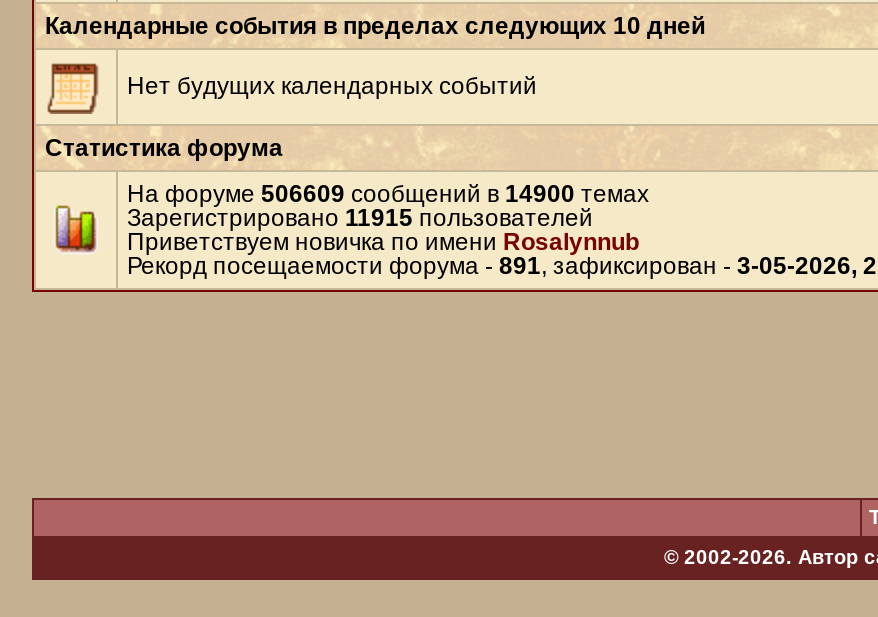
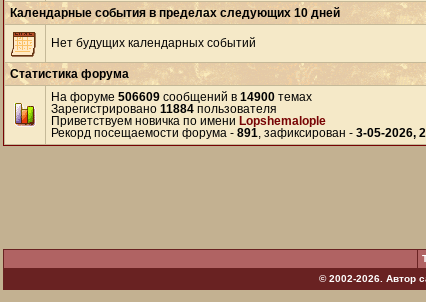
[127,204,593,232] Зарегистрировано 11915 пользователей -> [50,102,276,116] Зарегистрировано 11884 пользователя
[127,228,639,256] Приветствуем новичка по имени Rosalynnub -> [50,114,325,128] Приветствуем новичка по имени Lopshemalople

